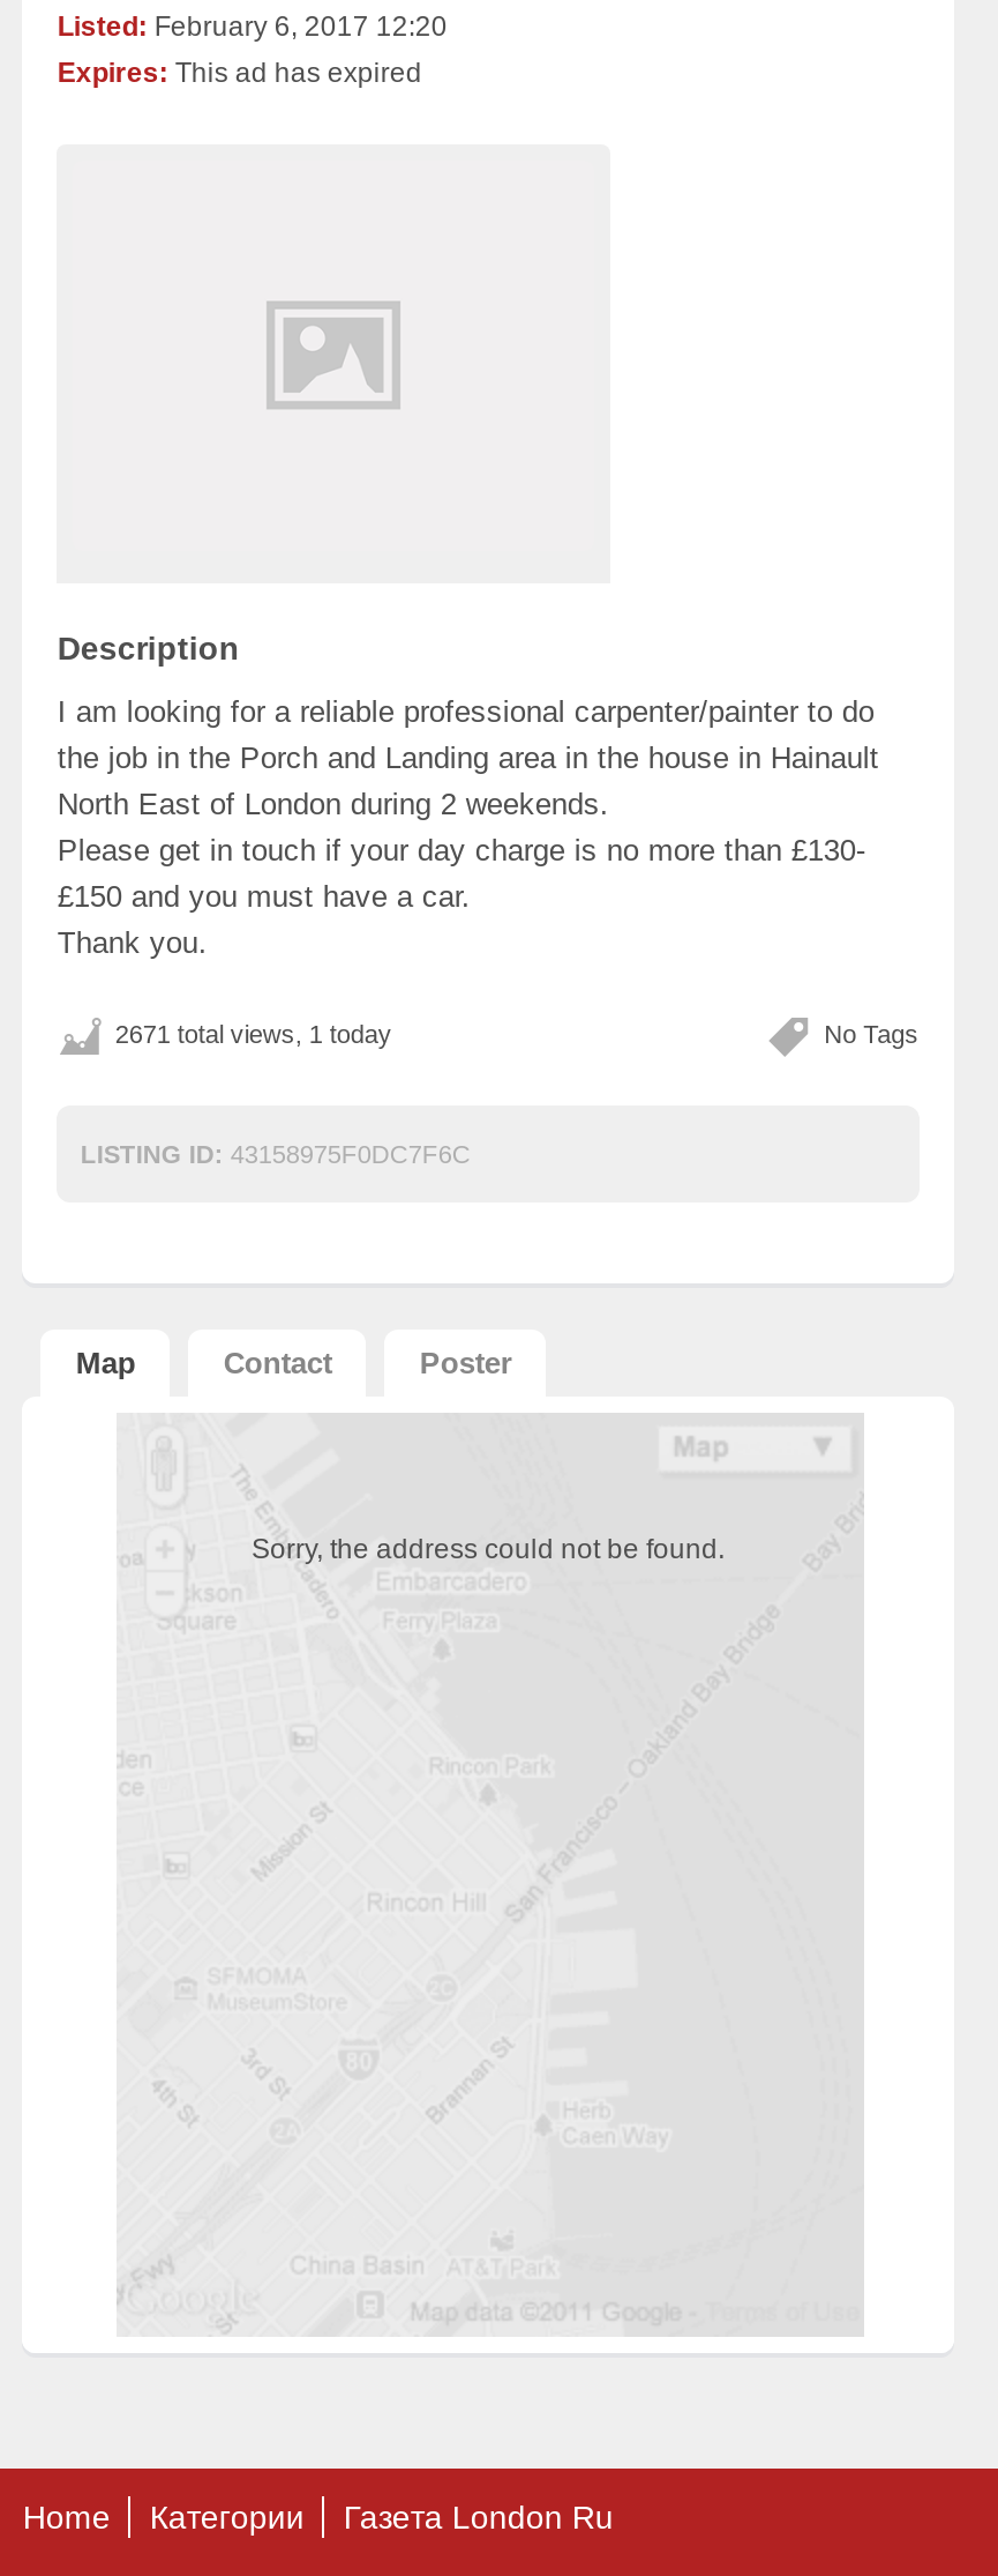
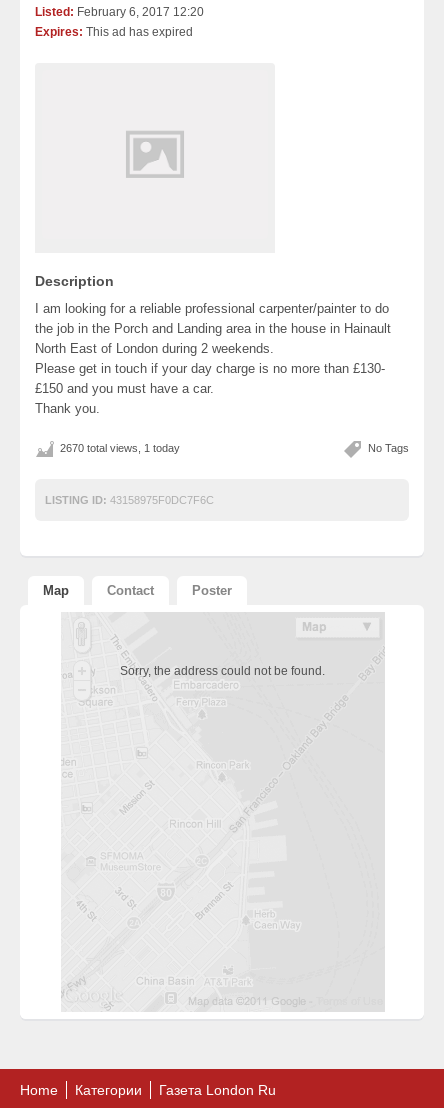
[115,1021,392,1048] 2671 total views, 1 today -> [60,442,180,454] 2670 total views, 1 today

